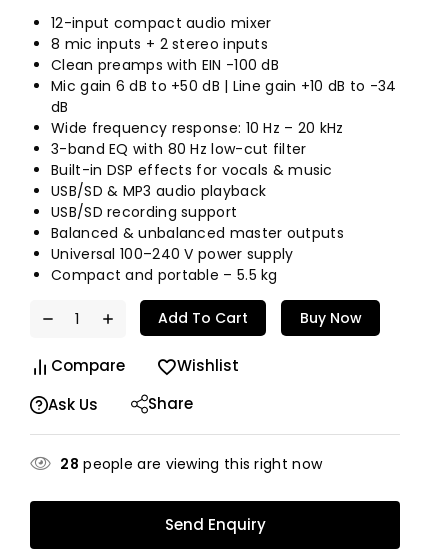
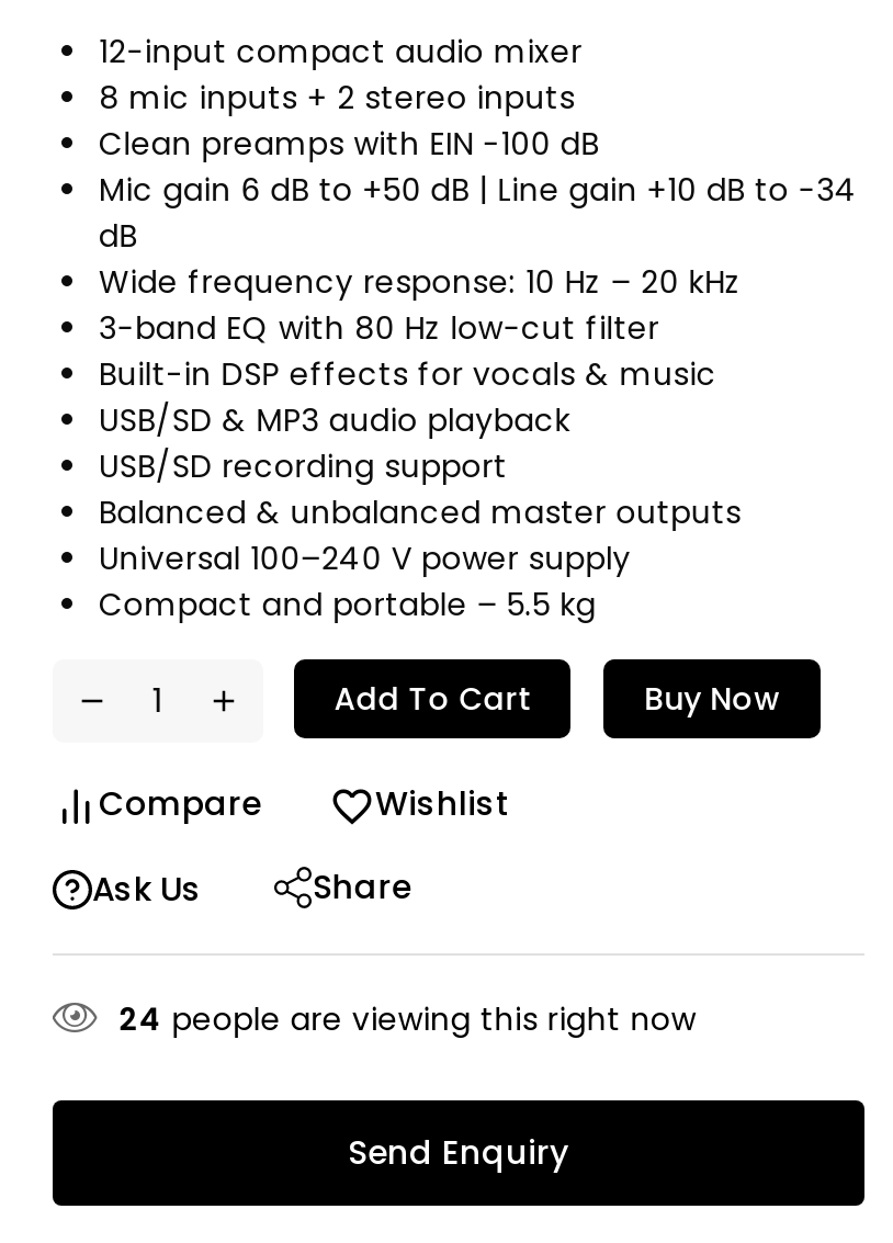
[60,454,322,474] 28 people are viewing this right now -> [119,998,696,1042] 24 people are viewing this right now

